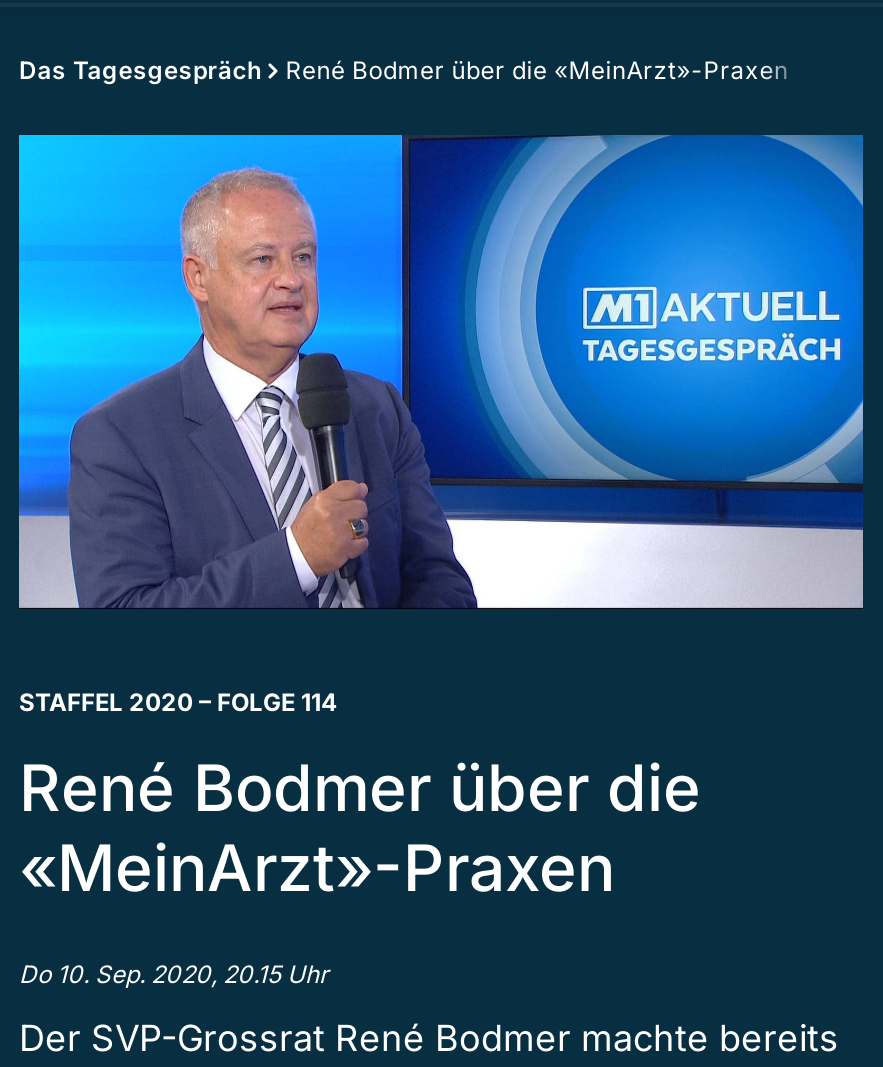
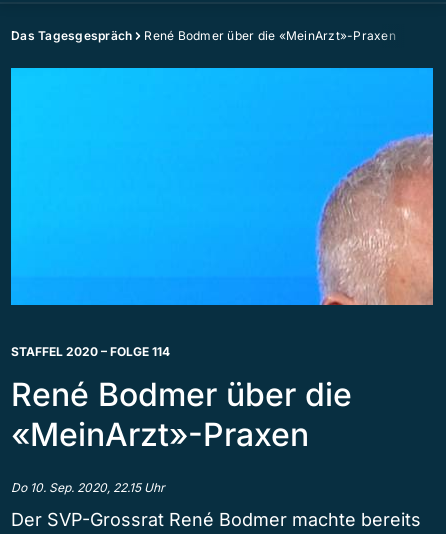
[17,135,865,611] [image] -> [10,67,434,306] [image]
[19,960,329,990] Do 10. Sep. 2020, 20.15 Uhr -> [11,480,165,495] Do 10. Sep. 2020, 22.15 Uhr

